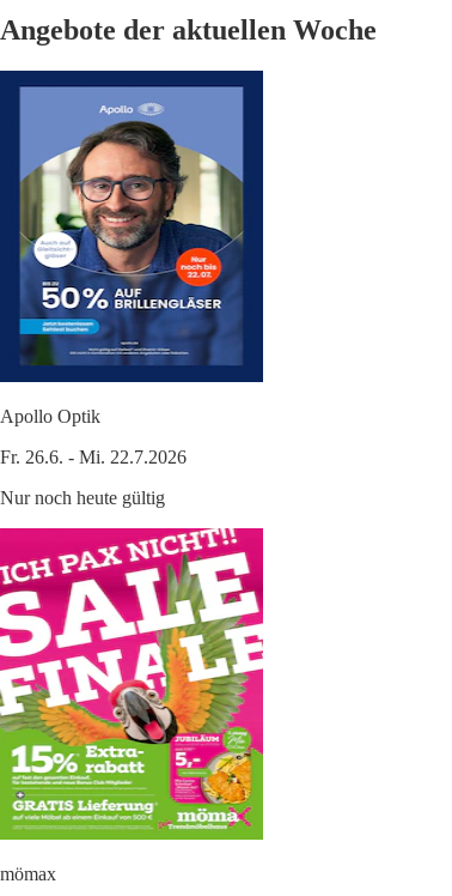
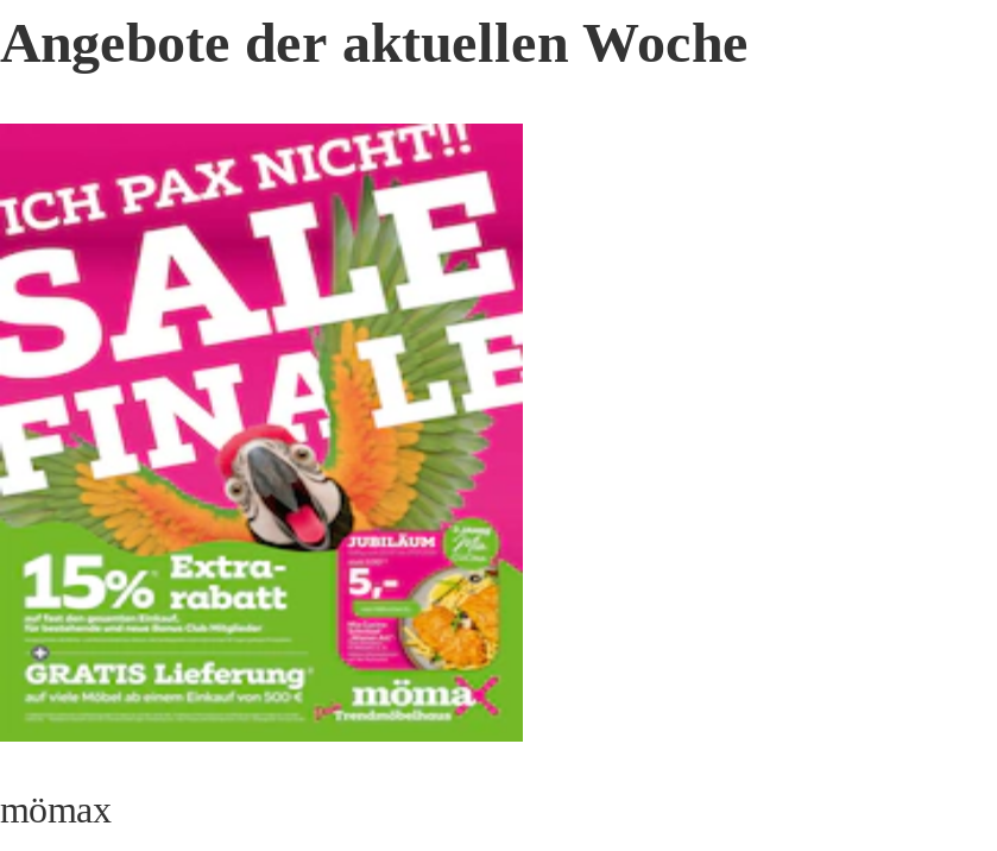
[0,69,264,508] [image] | Apollo Optik | Fr. 26.6. - Mi. 22.7.2026 | Nur noch heute gültig -> none

